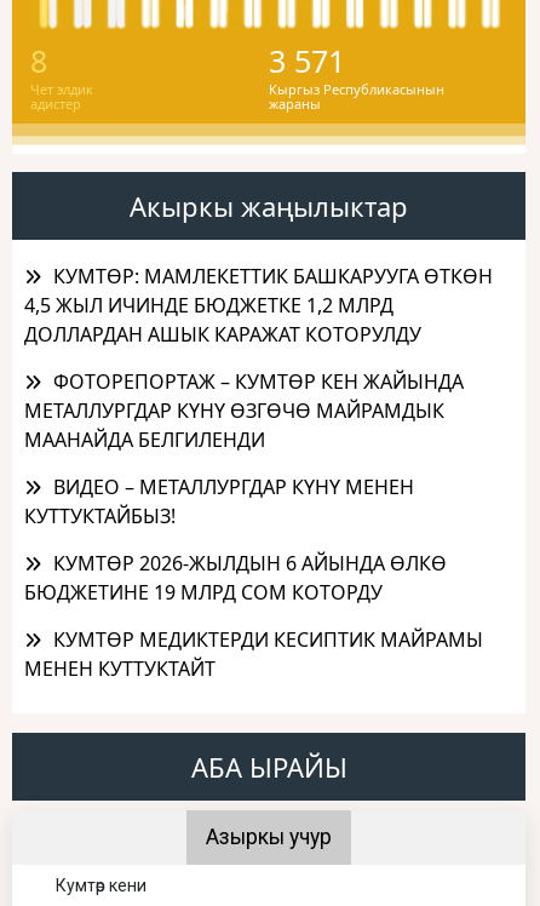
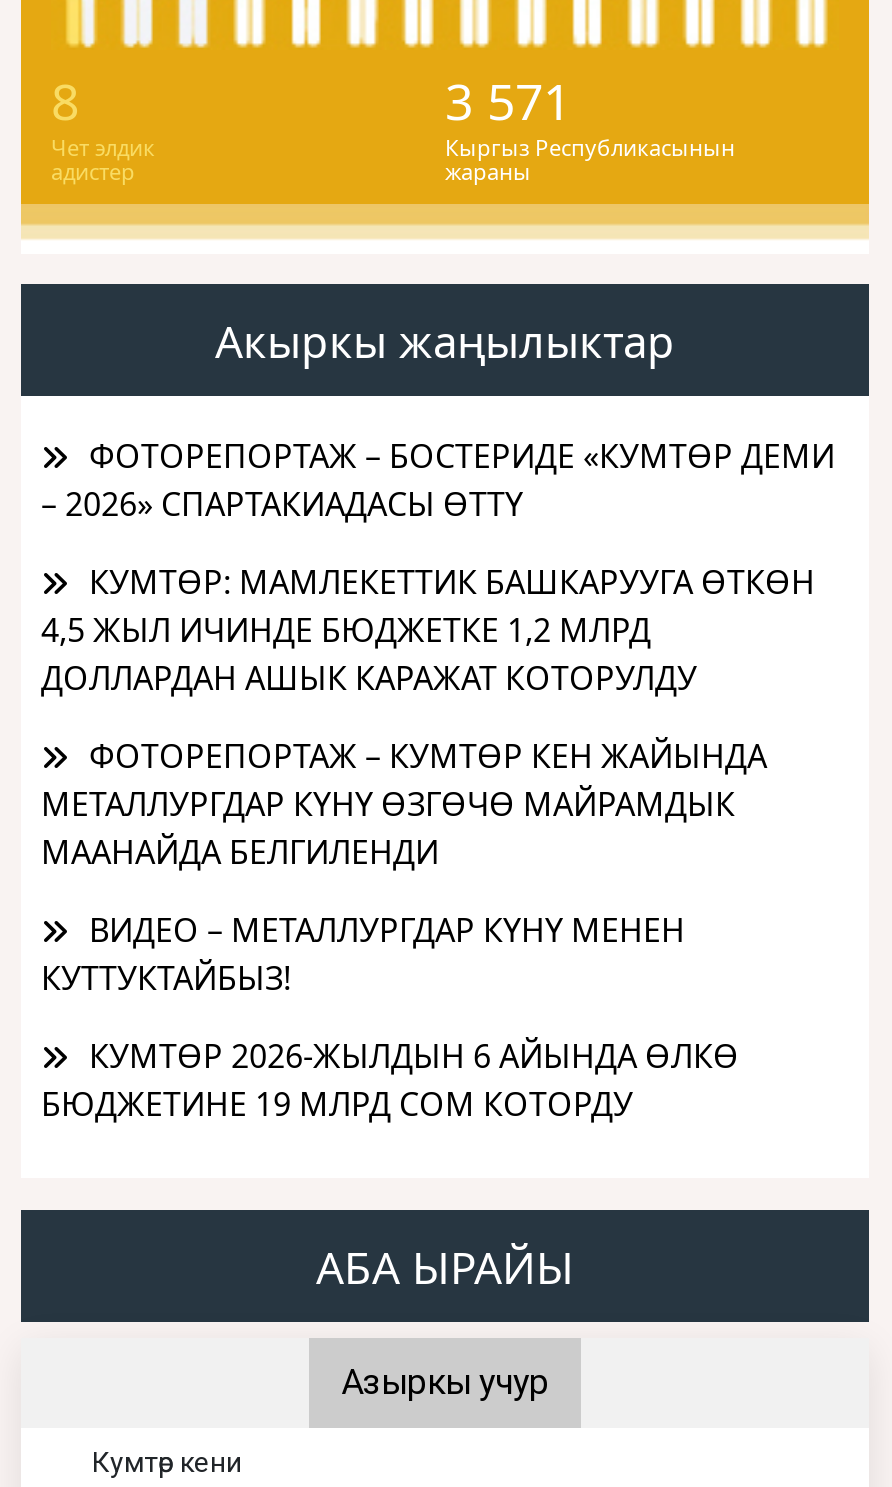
none -> [41,433,835,525] ФОТОРЕПОРТАЖ – БОСТЕРИДЕ «КУМТӨР ДЕМИ | – 2026» СПАРТАКИАДАСЫ ӨТТҮ
moved [24,262,493,605] -> [41,559,815,1125]: КУМТӨР: МАМЛЕКЕТТИК БАШКАРУУГА ӨТКӨН | 4,5 ЖЫЛ ИЧИНДЕ БЮДЖЕТКЕ 1,2 МЛРД | ДОЛЛАРДАН АШЫК КАРАЖАТ КОТОРУЛДУ | ... | КУМТӨР 2026-ЖЫЛДЫН 6 АЙЫНДА ӨЛКӨ | БЮДЖЕТИНЕ 19 МЛРД СОМ КОТОРДУ
[24,626,483,682] КУМТӨР МЕДИКТЕРДИ КЕСИПТИК МАЙРАМЫ | МЕНЕН КУТТУКТАЙТ -> none

